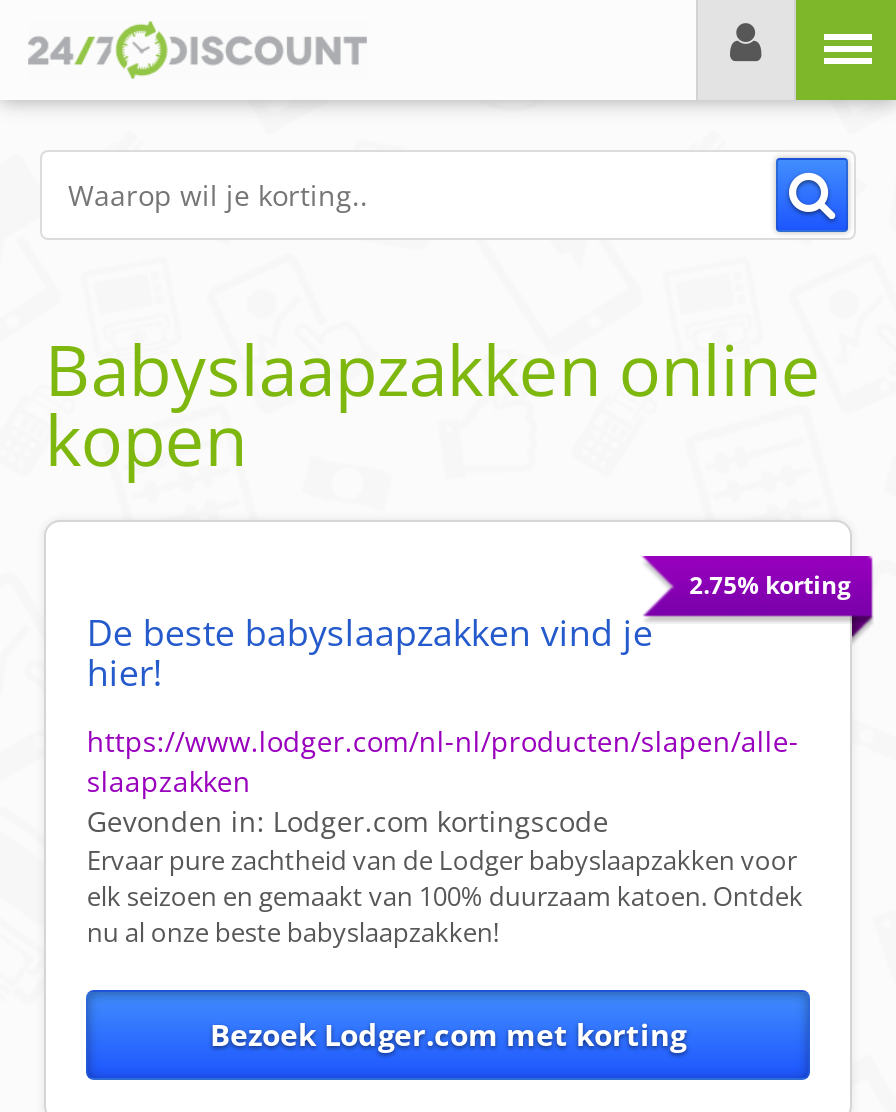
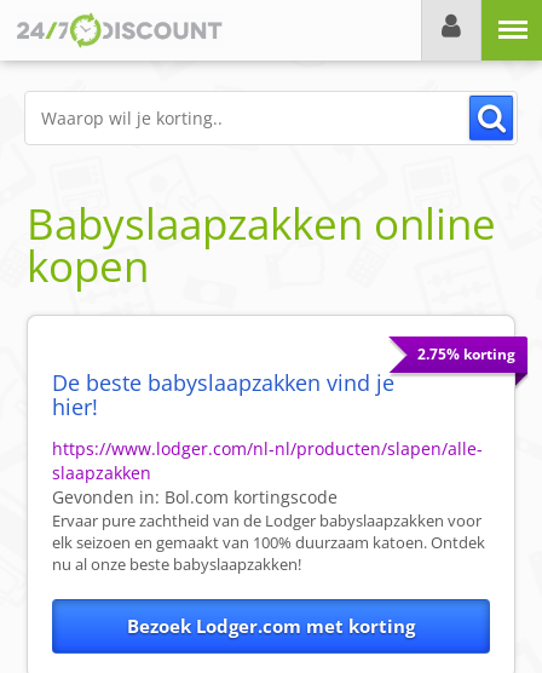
[87,803,609,841] Gevonden in: Lodger.com kortingscode -> [53,486,338,509] Gevonden in: Bol.com kortingscode

